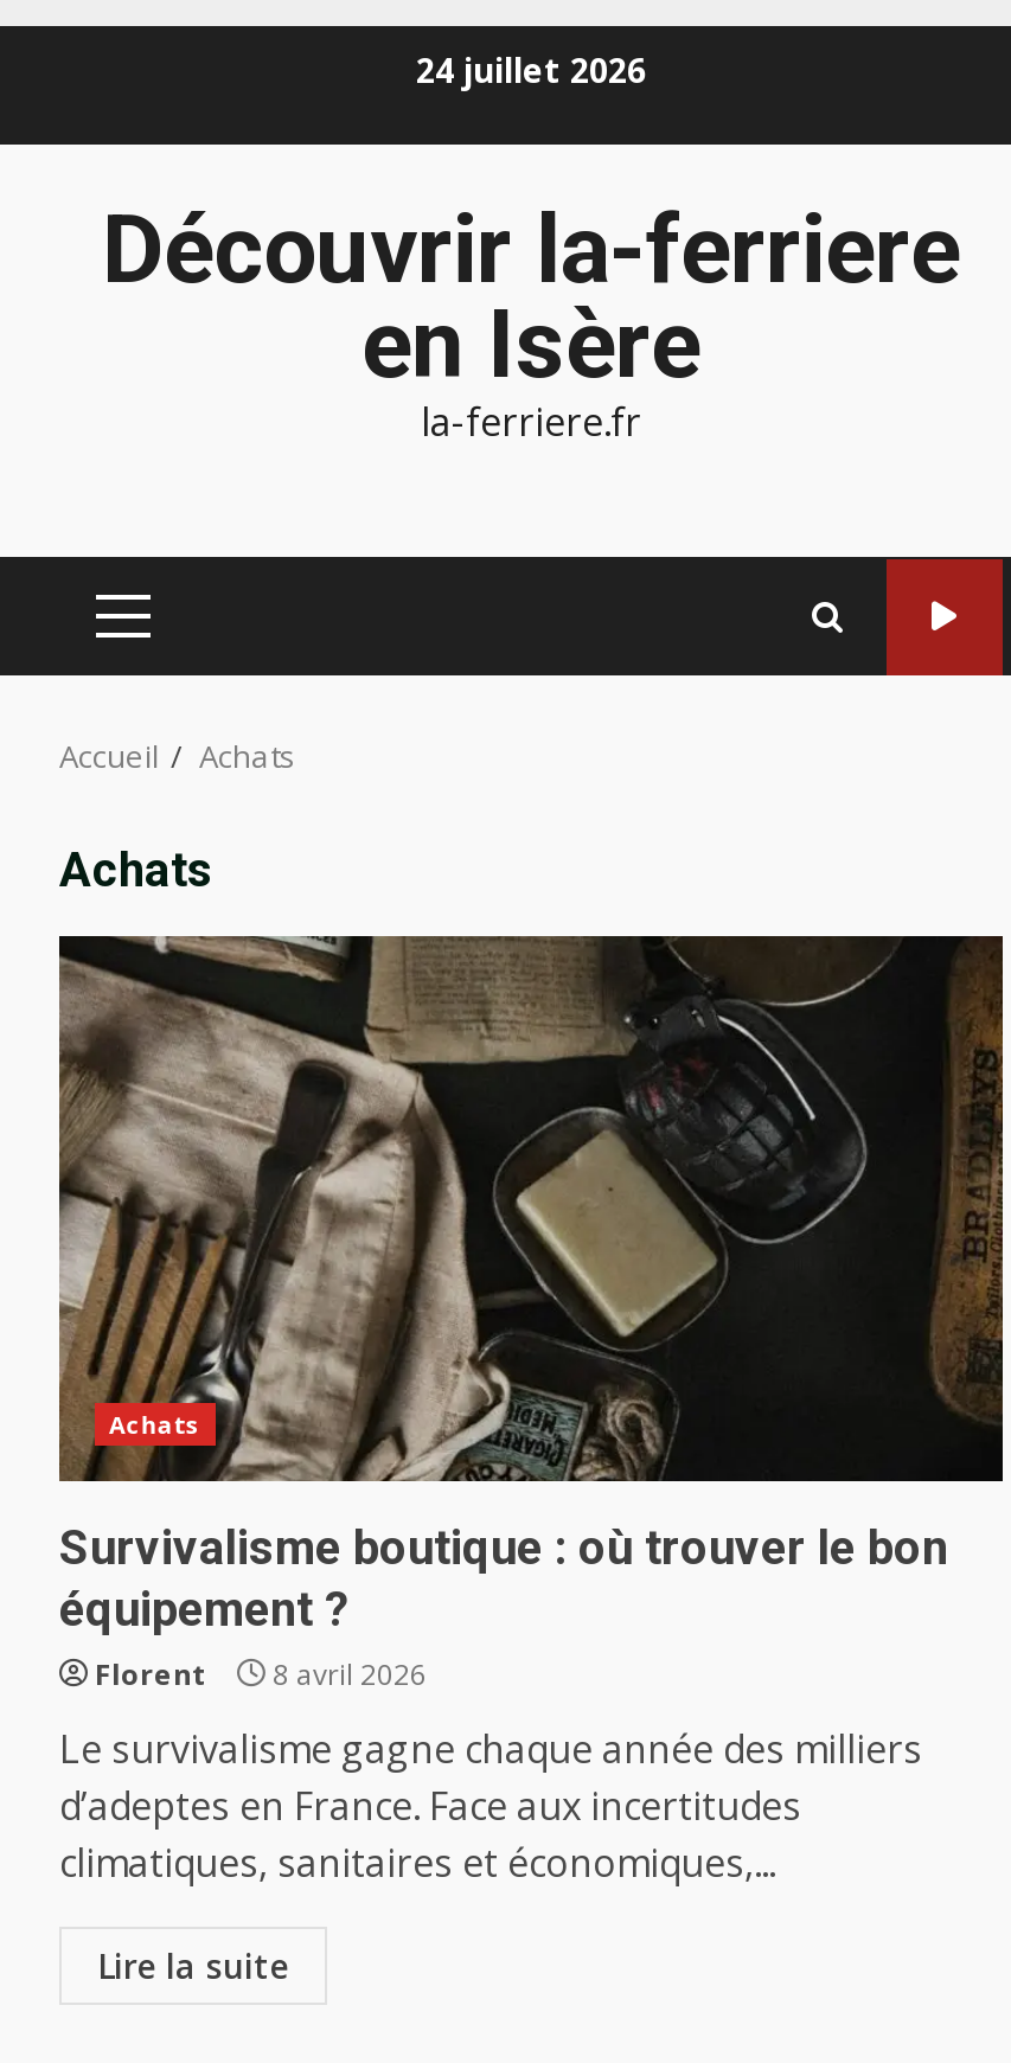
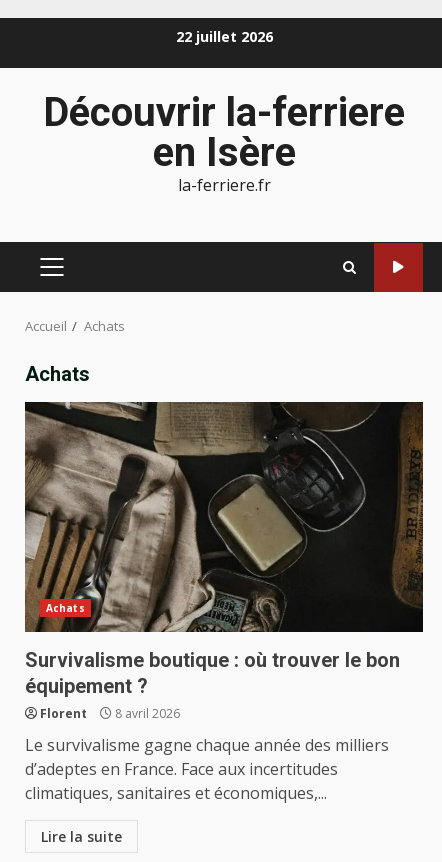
[416,46,646,91] 24 juillet 2026 -> [175,26,272,45] 22 juillet 2026

